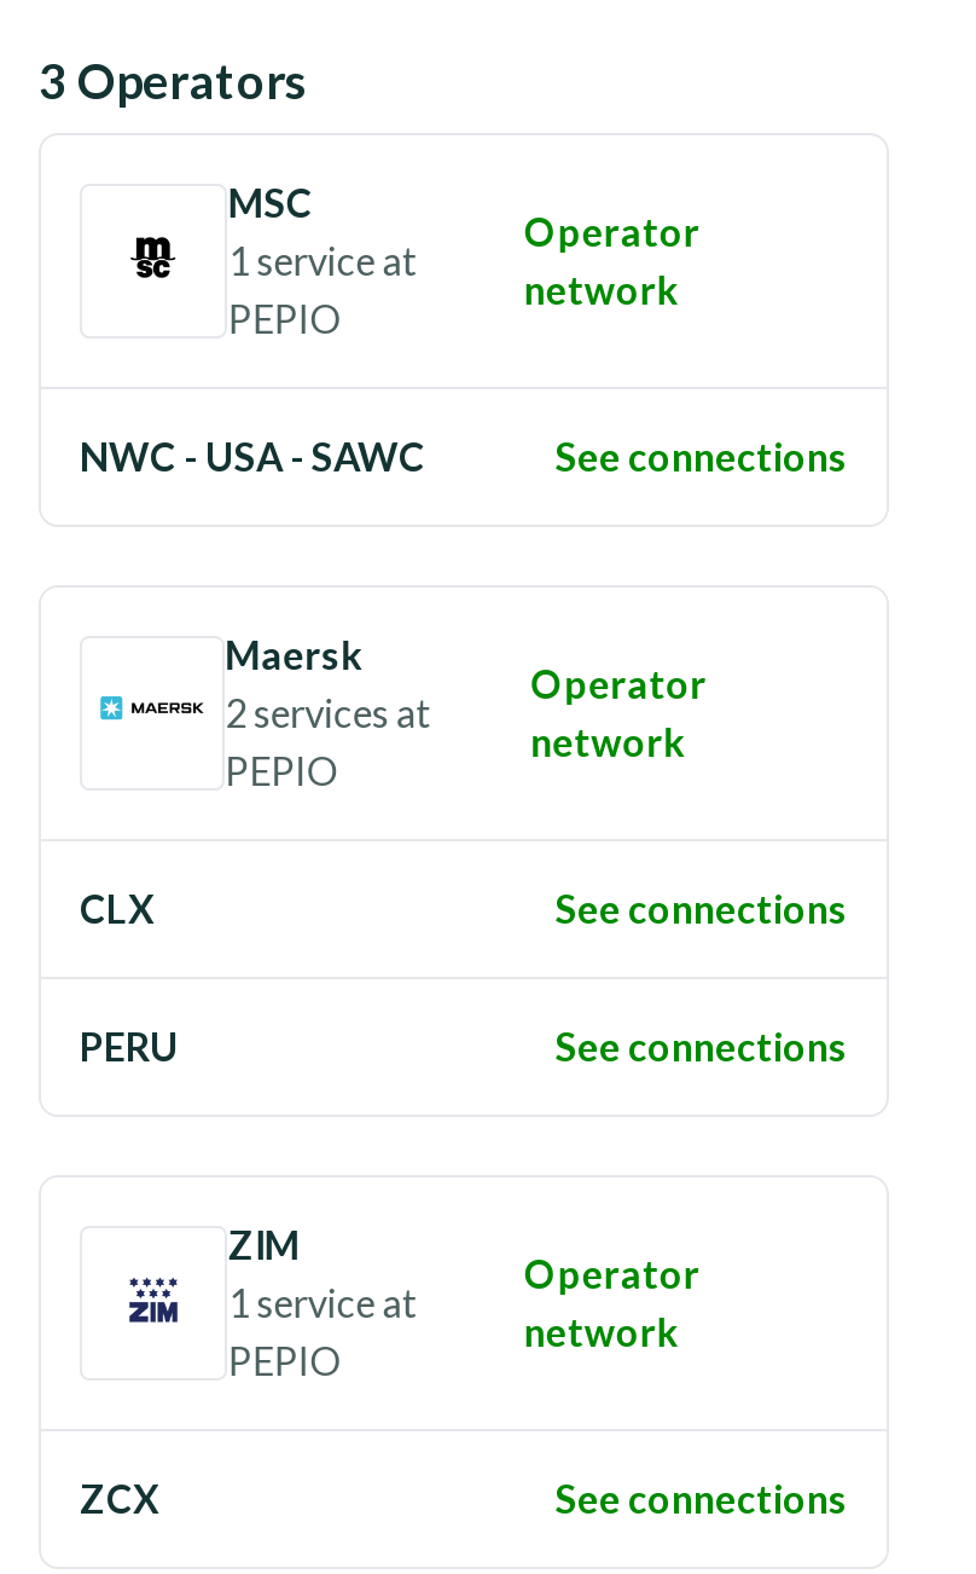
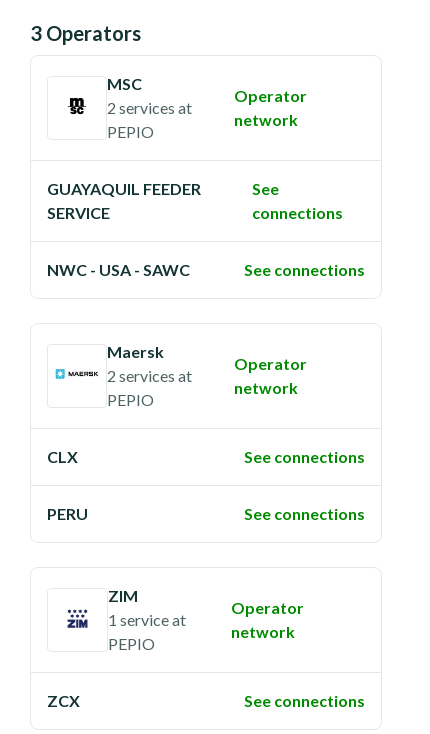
[228,237,416,283] 1 service at -> [107,98,192,117] 2 services at
none -> [47,179,201,222] GUAYAQUIL FEEDER | SERVICE
none -> [252,179,343,222] See | connections

